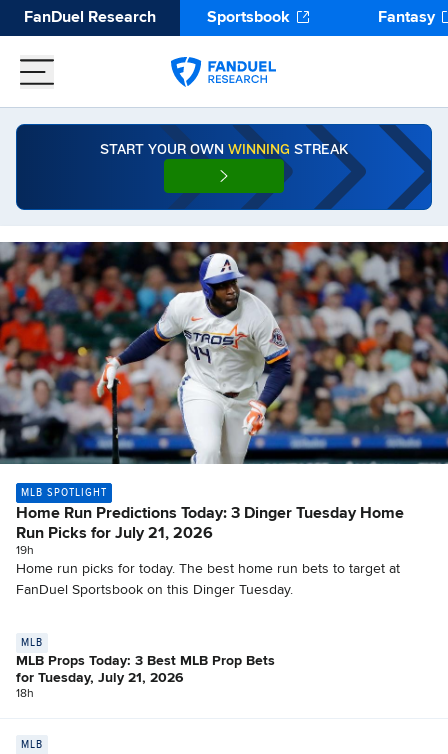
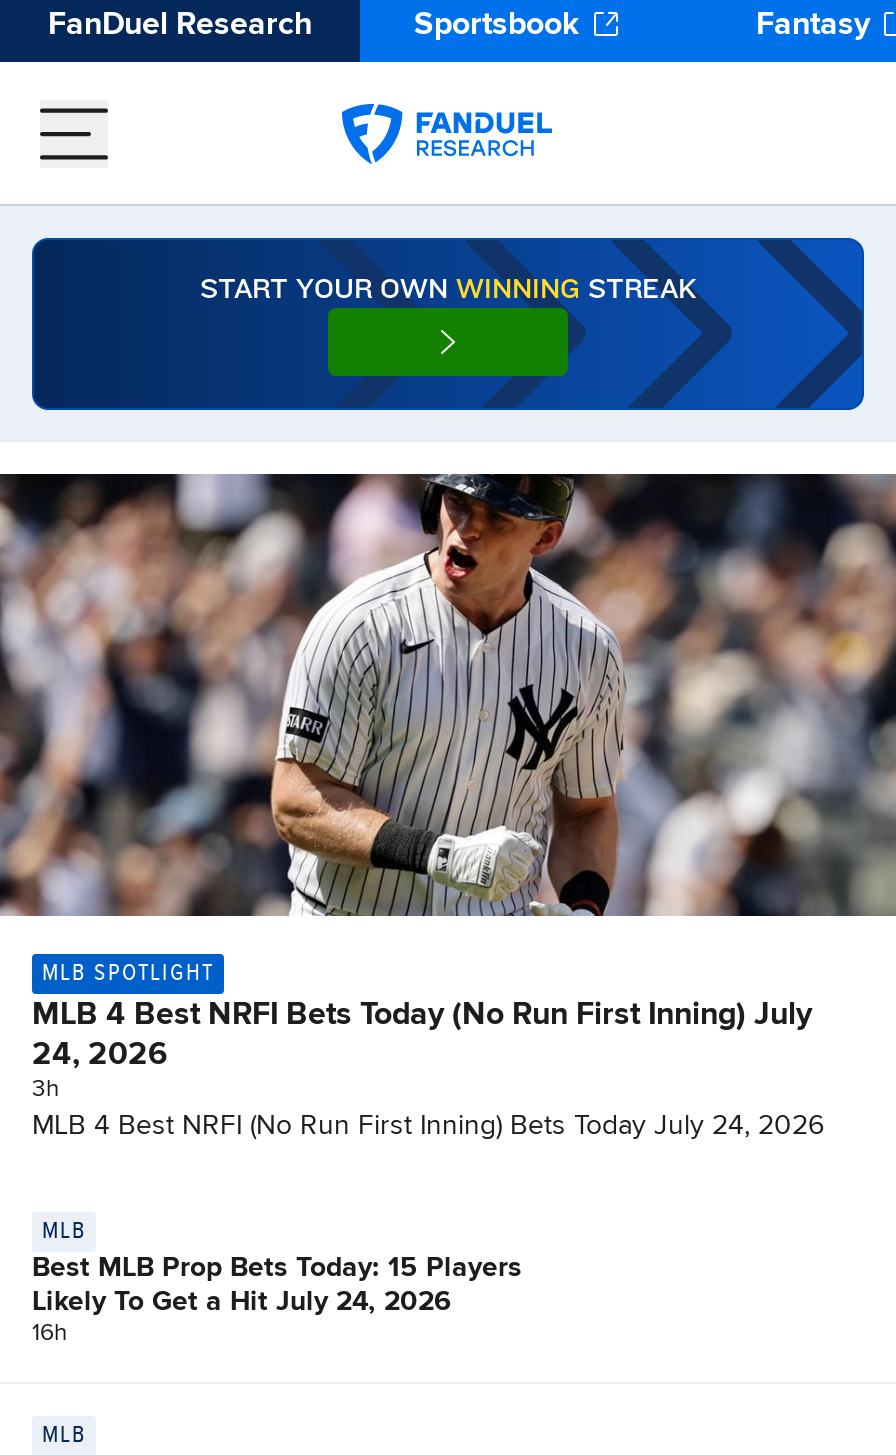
[3,241,445,465] [image] -> [6,472,890,916] [image]
[16,506,404,597] Home Run Predictions Today: 3 Dinger Tuesday Home | Run Picks for July 21, 2026 | 19h | Home run picks for today. The best home run bets to target at | FanDuel Sportsbook on this Dinger Tuesday. -> [32,1000,824,1140] MLB 4 Best NRFI Bets Today (No Run First Inning) July | 24, 2026 | 3h | MLB 4 Best NRFI (No Run First Inning) Bets Today July 24, 2026
[16,654,275,700] MLB Props Today: 3 Best MLB Prop Bets | for Tuesday, July 21, 2026 | 18h -> [32,1254,522,1346] Best MLB Prop Bets Today: 15 Players | Likely To Get a Hit July 24, 2026 | 16h

